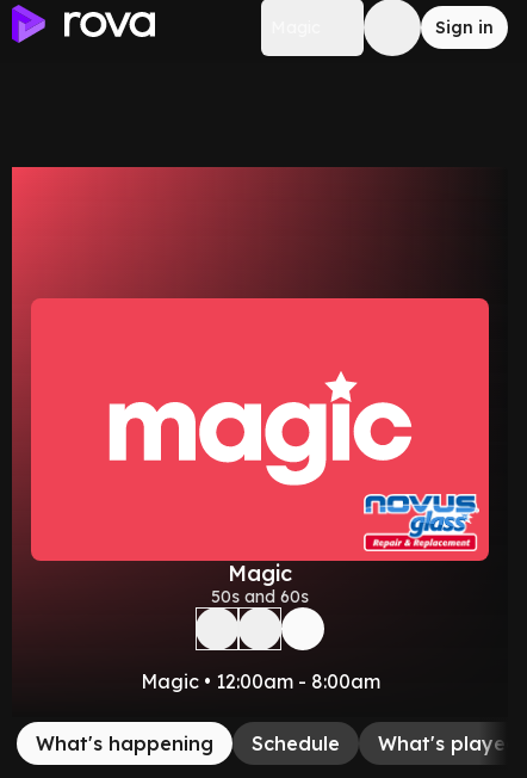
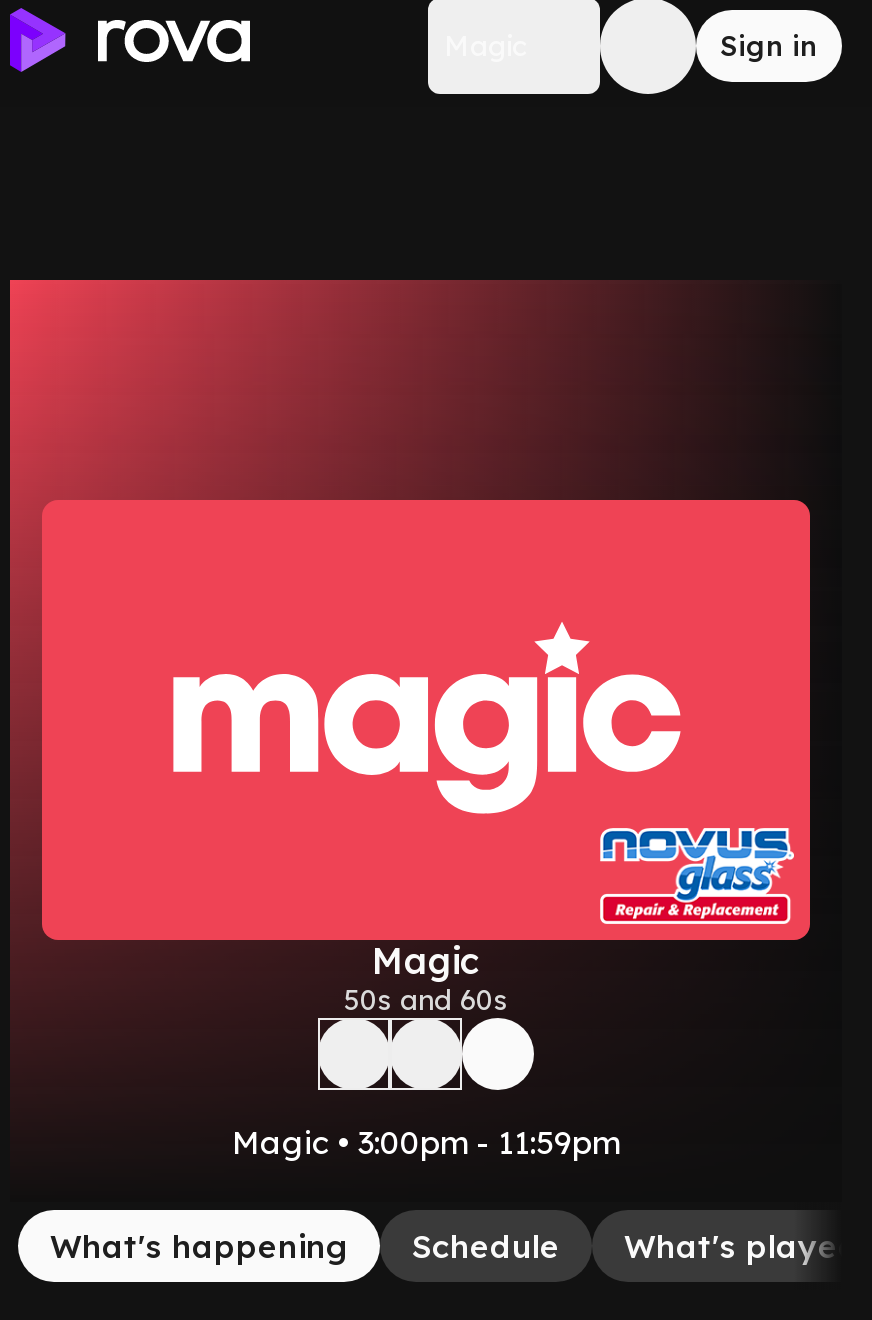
[140,669,380,693] Magic • 12:00am - 8:00am -> [232,1122,620,1162] Magic • 3:00pm - 11:59pm

